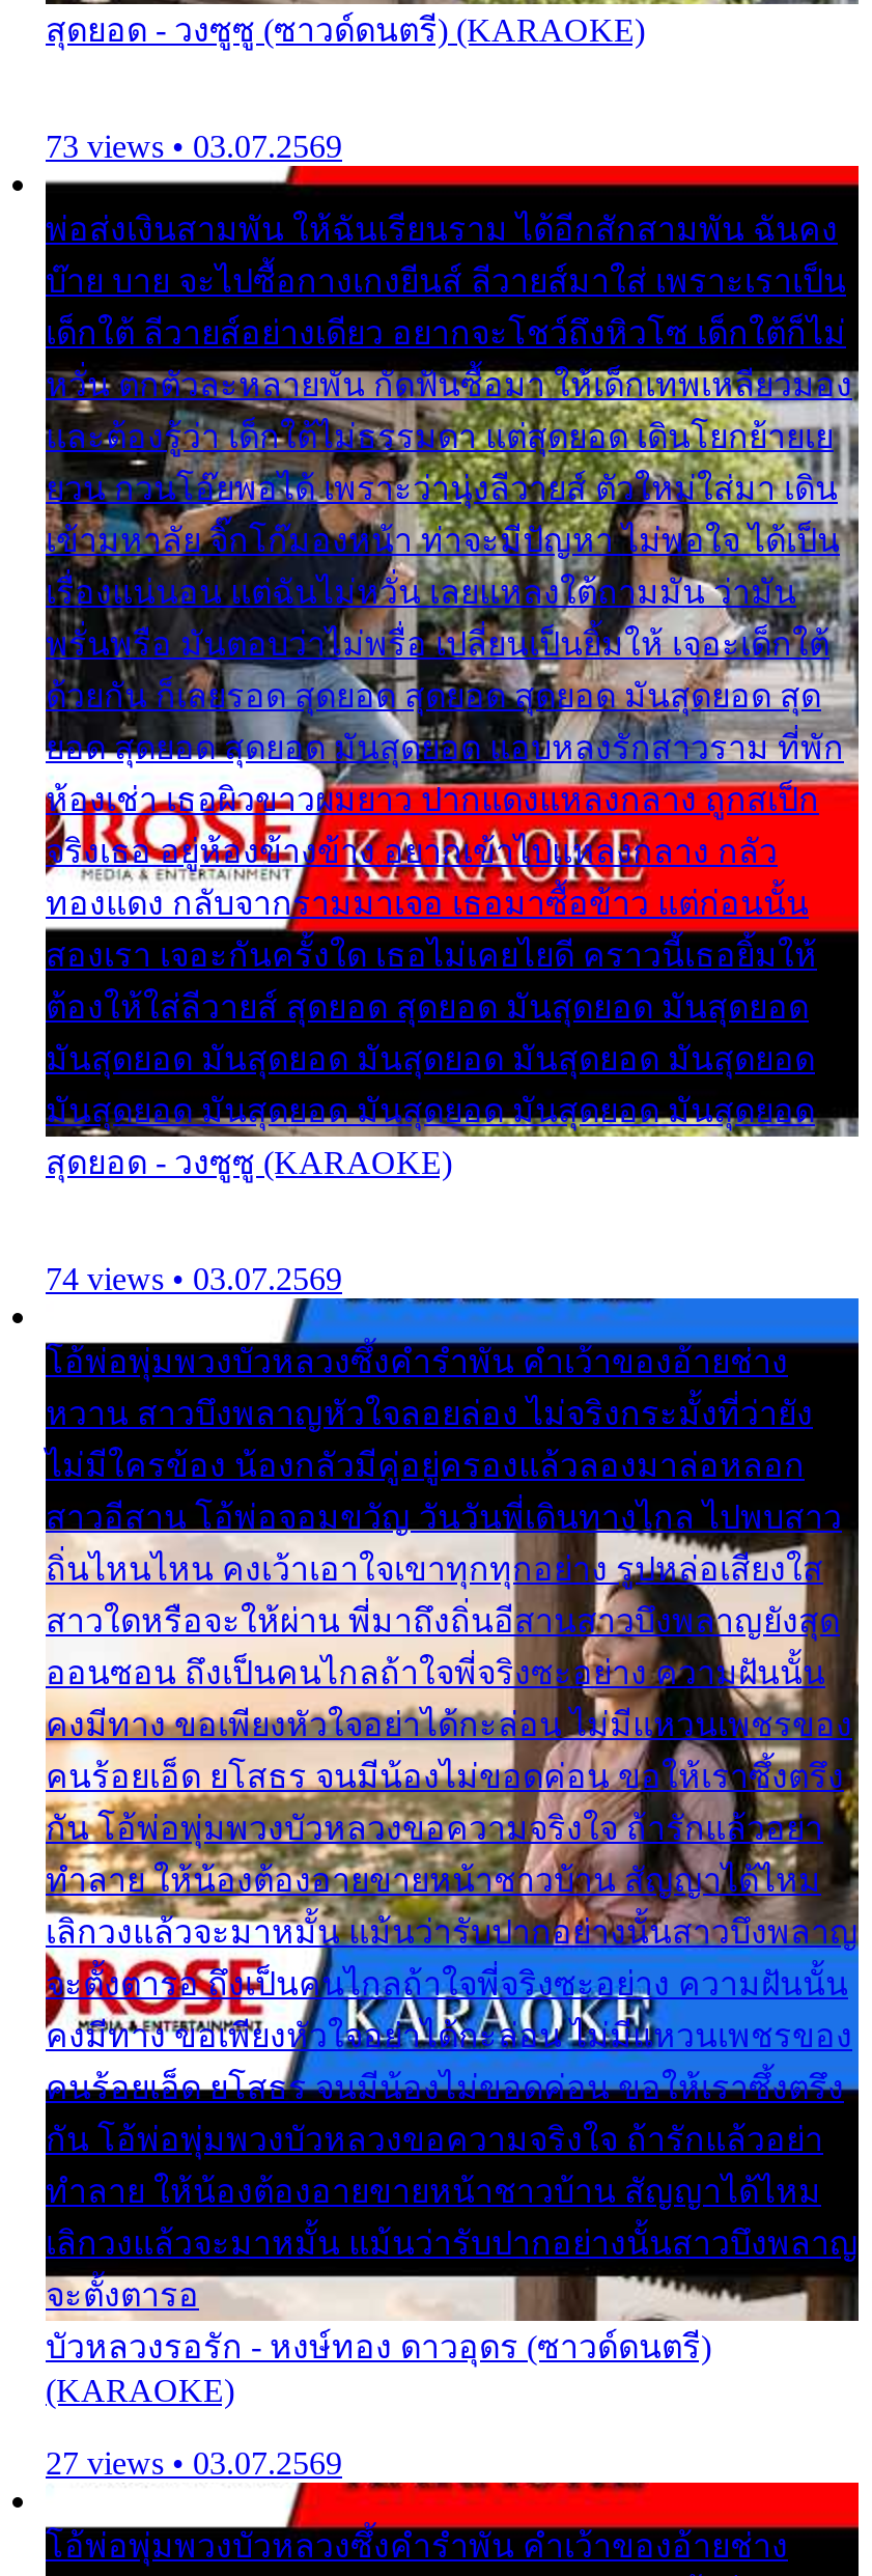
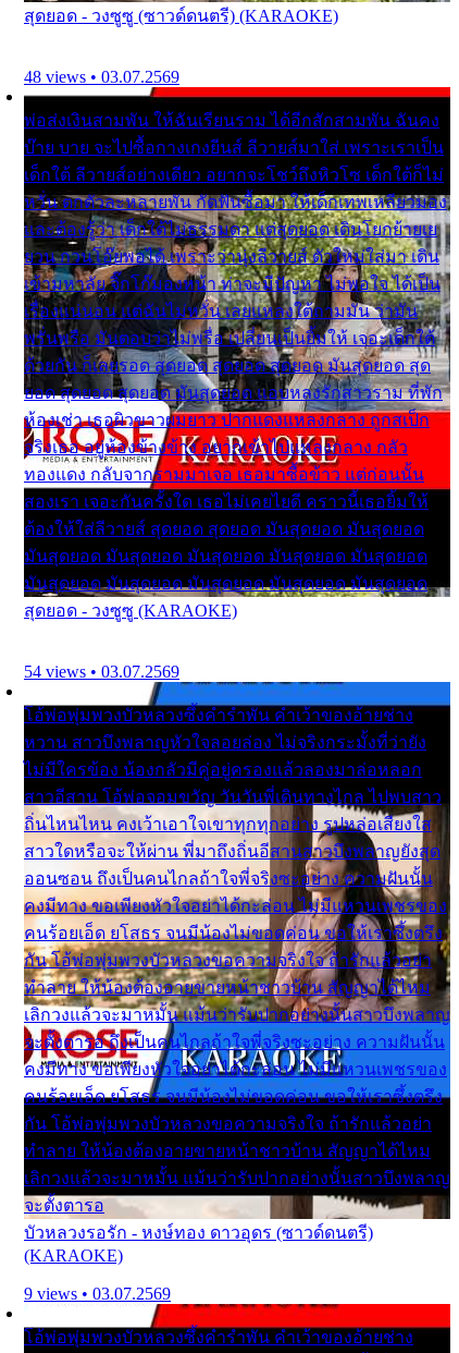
[46,128,342,163] 73 views • 03.07.2569 -> [24,67,179,86] 48 views • 03.07.2569
[46,1261,342,1296] 74 views • 03.07.2569 -> [24,662,179,681] 54 views • 03.07.2569
[46,2445,342,2480] 27 views • 03.07.2569 -> [24,1284,171,1303] 9 views • 03.07.2569

